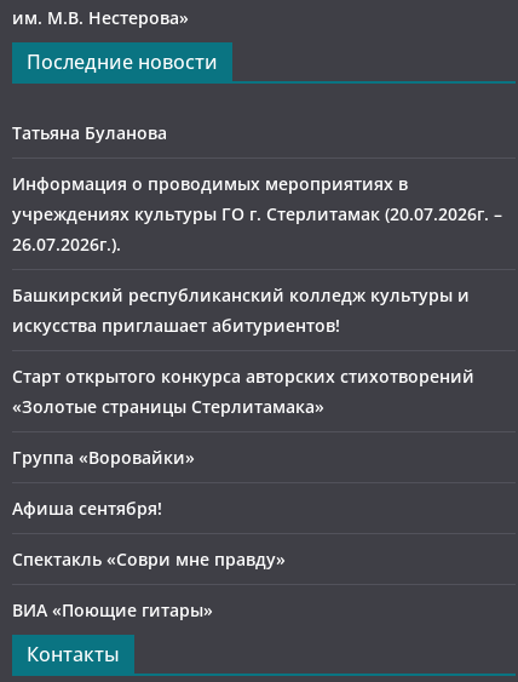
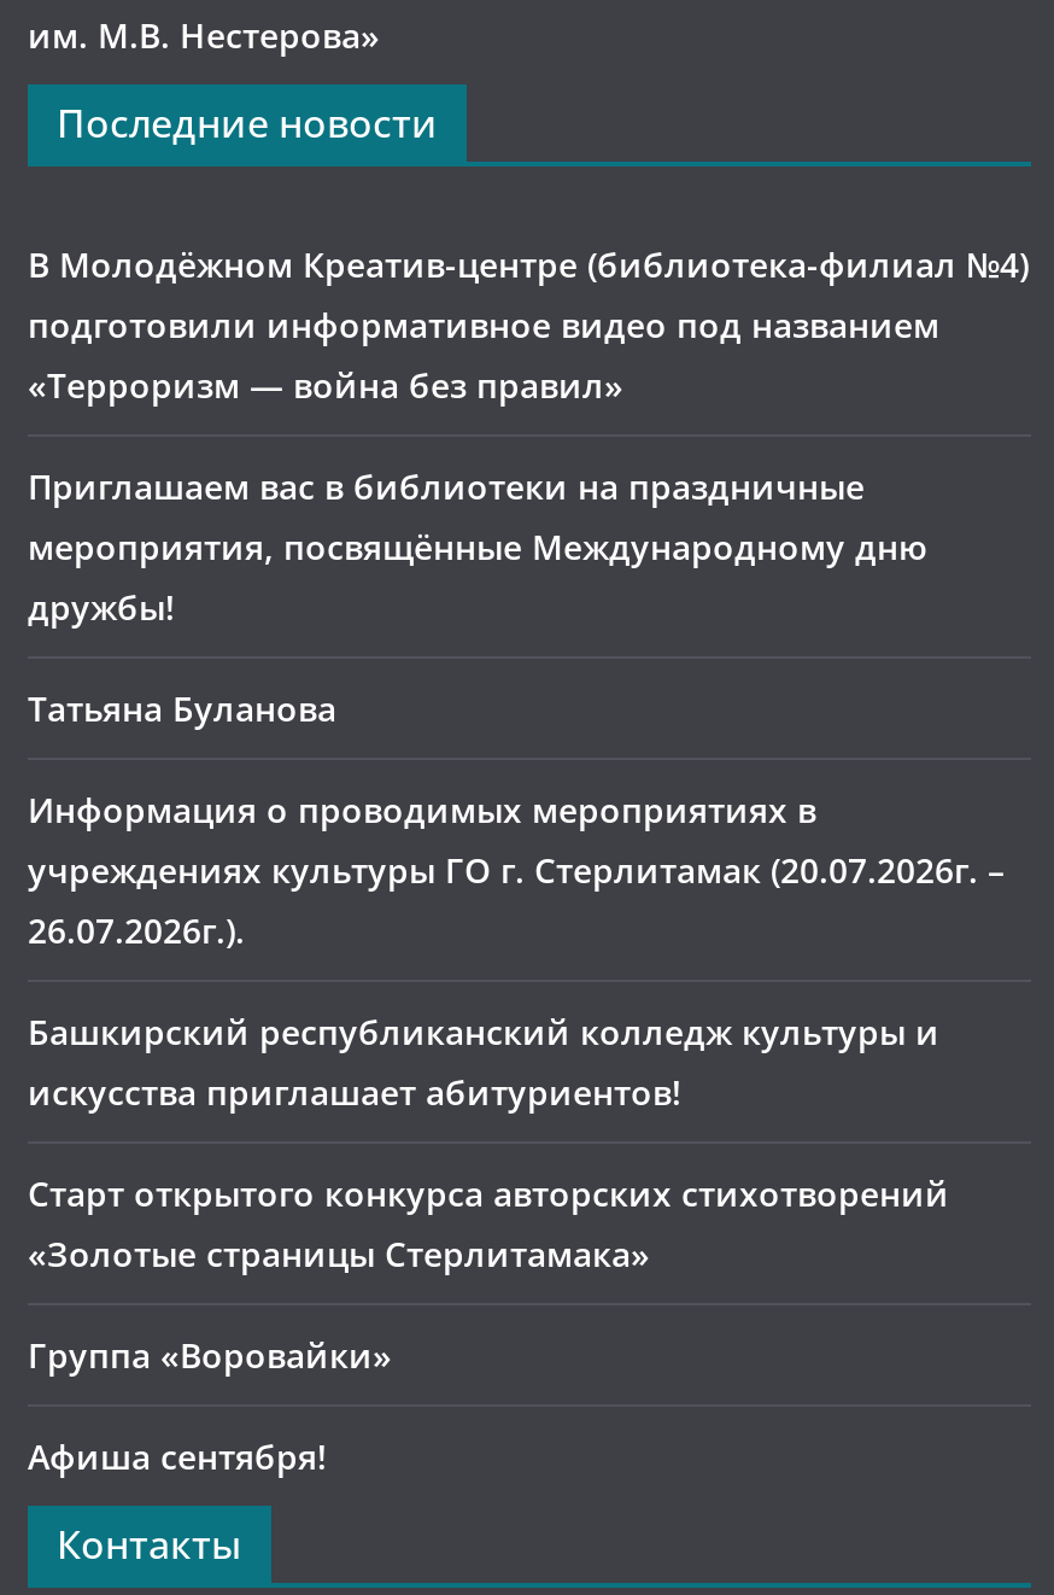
none -> [28,242,1029,630] В Молодёжном Креатив-центре (библиотека-филиал №4) | подготовили информативное видео под названием | «Терроризм — война без правил» | Приглашаем вас в библиотеки на праздничные | мероприятия, посвящённые Международному дню | дружбы!
moved [12,121,502,520] -> [28,686,1005,1479]: Татьяна Буланова | Информация о проводимых мероприятиях в | учреждениях культуры ГО г. Стерлитамак (20.07.2026г. – | ... | Группа «Воровайки» | Афиша сентября!
[12,548,286,622] Спектакль «Соври мне правду» | ВИА «Поющие гитары» -> none

